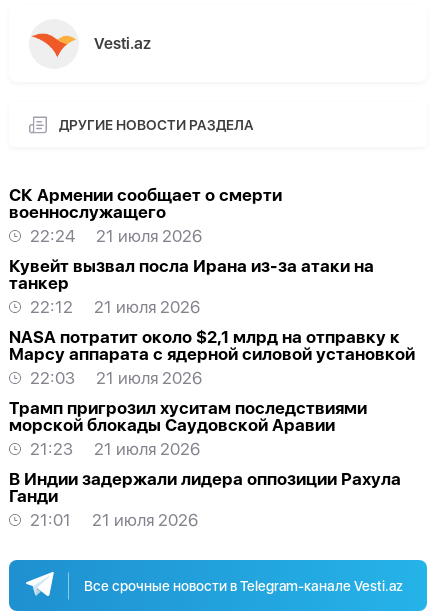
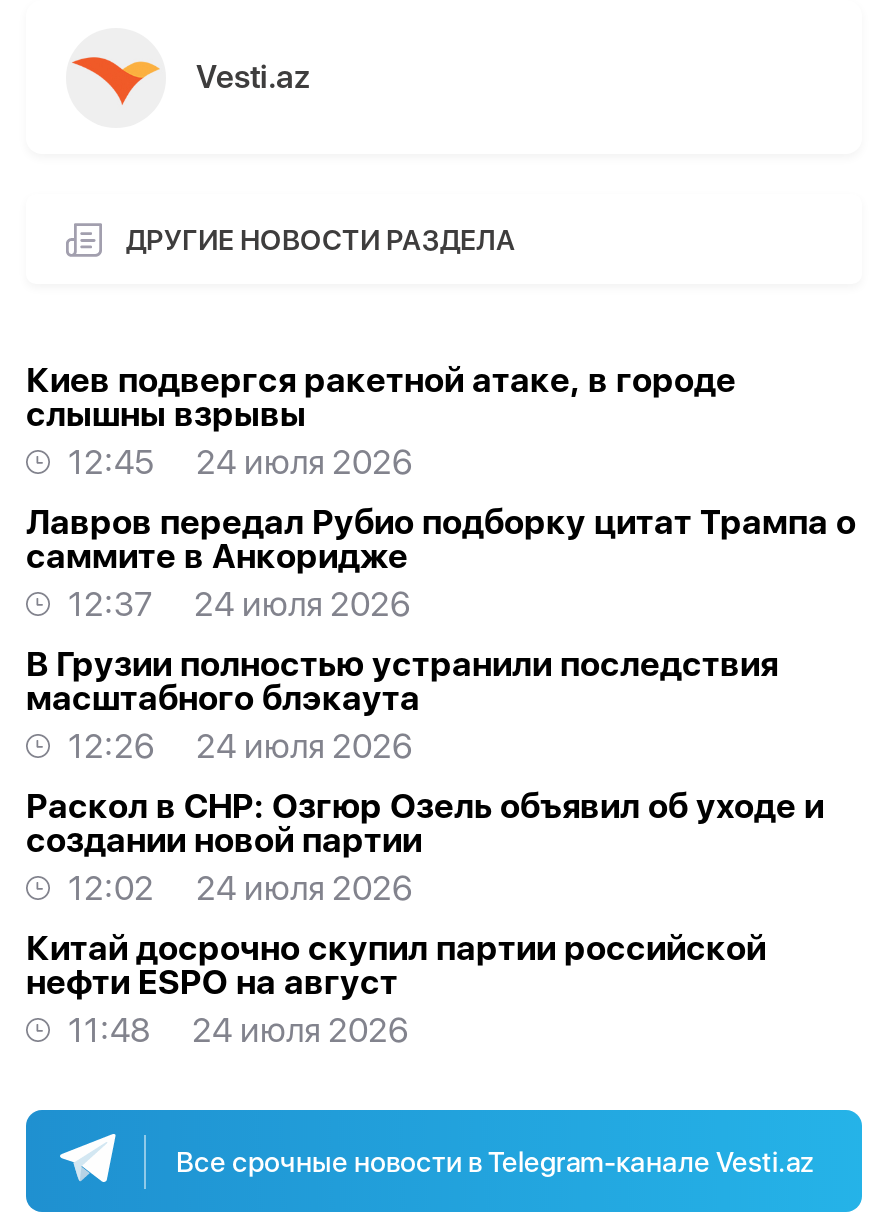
[9,185,282,246] СК Армении сообщает о смерти | военнослужащего | 22:24 | 21 июля 2026 -> [26,361,736,483] Киев подвергся ракетной атаке, в городе | слышны взрывы | 12:45 | 24 июля 2026
[9,256,374,317] Кувейт вызвал посла Ирана из-за атаки на | танкер | 22:12 | 21 июля 2026 -> [26,503,856,625] Лавров передал Рубио подборку цитат Трампа о | саммите в Анкоридже | 12:37 | 24 июля 2026
[9,327,415,388] NASA потратит около $2,1 млрд на отправку к | Марсу аппарата с ядерной силовой установкой | 22:03 | 21 июля 2026 -> [26,645,778,767] В Грузии полностью устранили последствия | масштабного блэкаута | 12:26 | 24 июля 2026
[9,398,367,459] Трамп пригрозил хуситам последствиями | морской блокады Саудовской Аравии | 21:23 | 21 июля 2026 -> [26,787,824,909] Раскол в CHP: Озгюр Озель объявил об уходе и | создании новой партии | 12:02 | 24 июля 2026
[9,469,401,530] В Индии задержали лидера оппозиции Рахула | Ганди | 21:01 | 21 июля 2026 -> [26,929,766,1051] Китай досрочно скупил партии российской | нефти ESPO на август | 11:48 | 24 июля 2026

